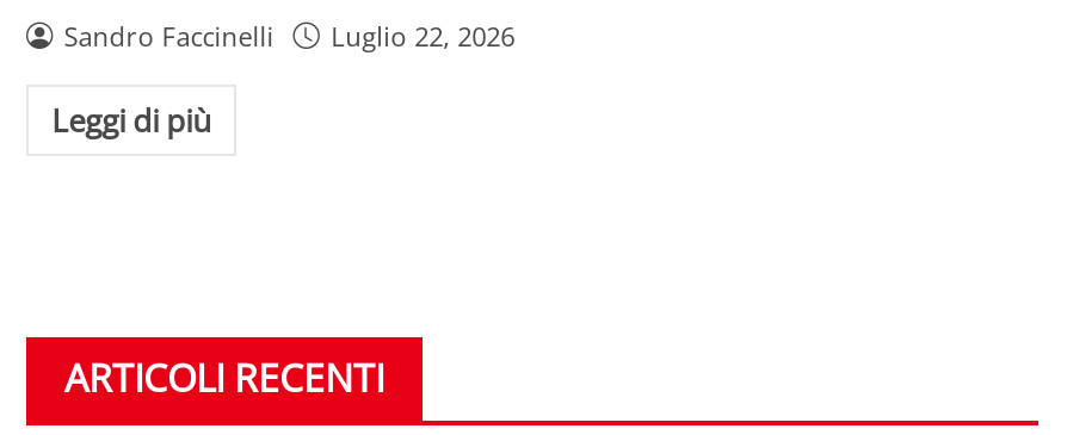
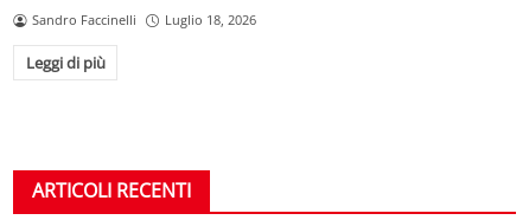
[64,17,515,52] Sandro Faccinelli Luglio 22, 2026 -> [32,11,256,29] Sandro Faccinelli Luglio 18, 2026

